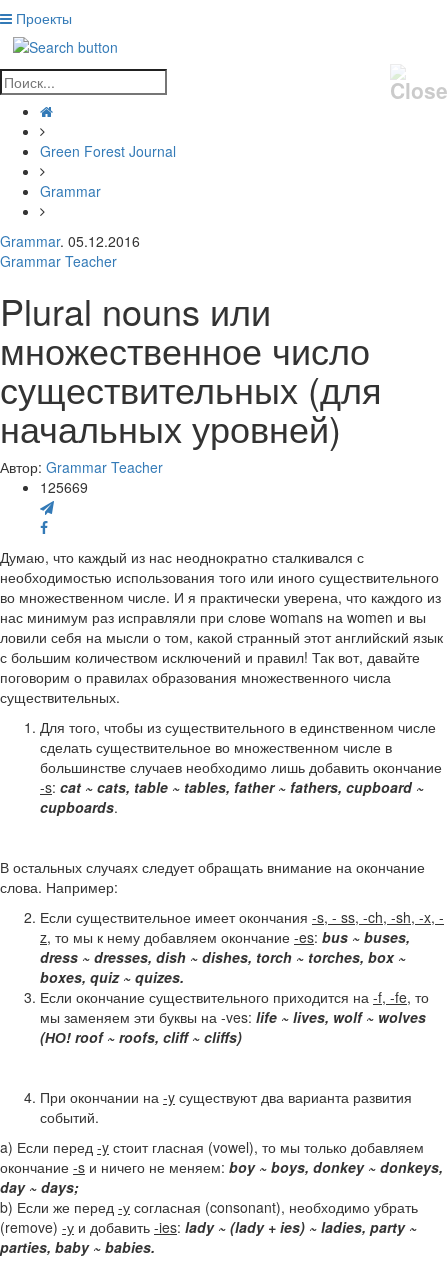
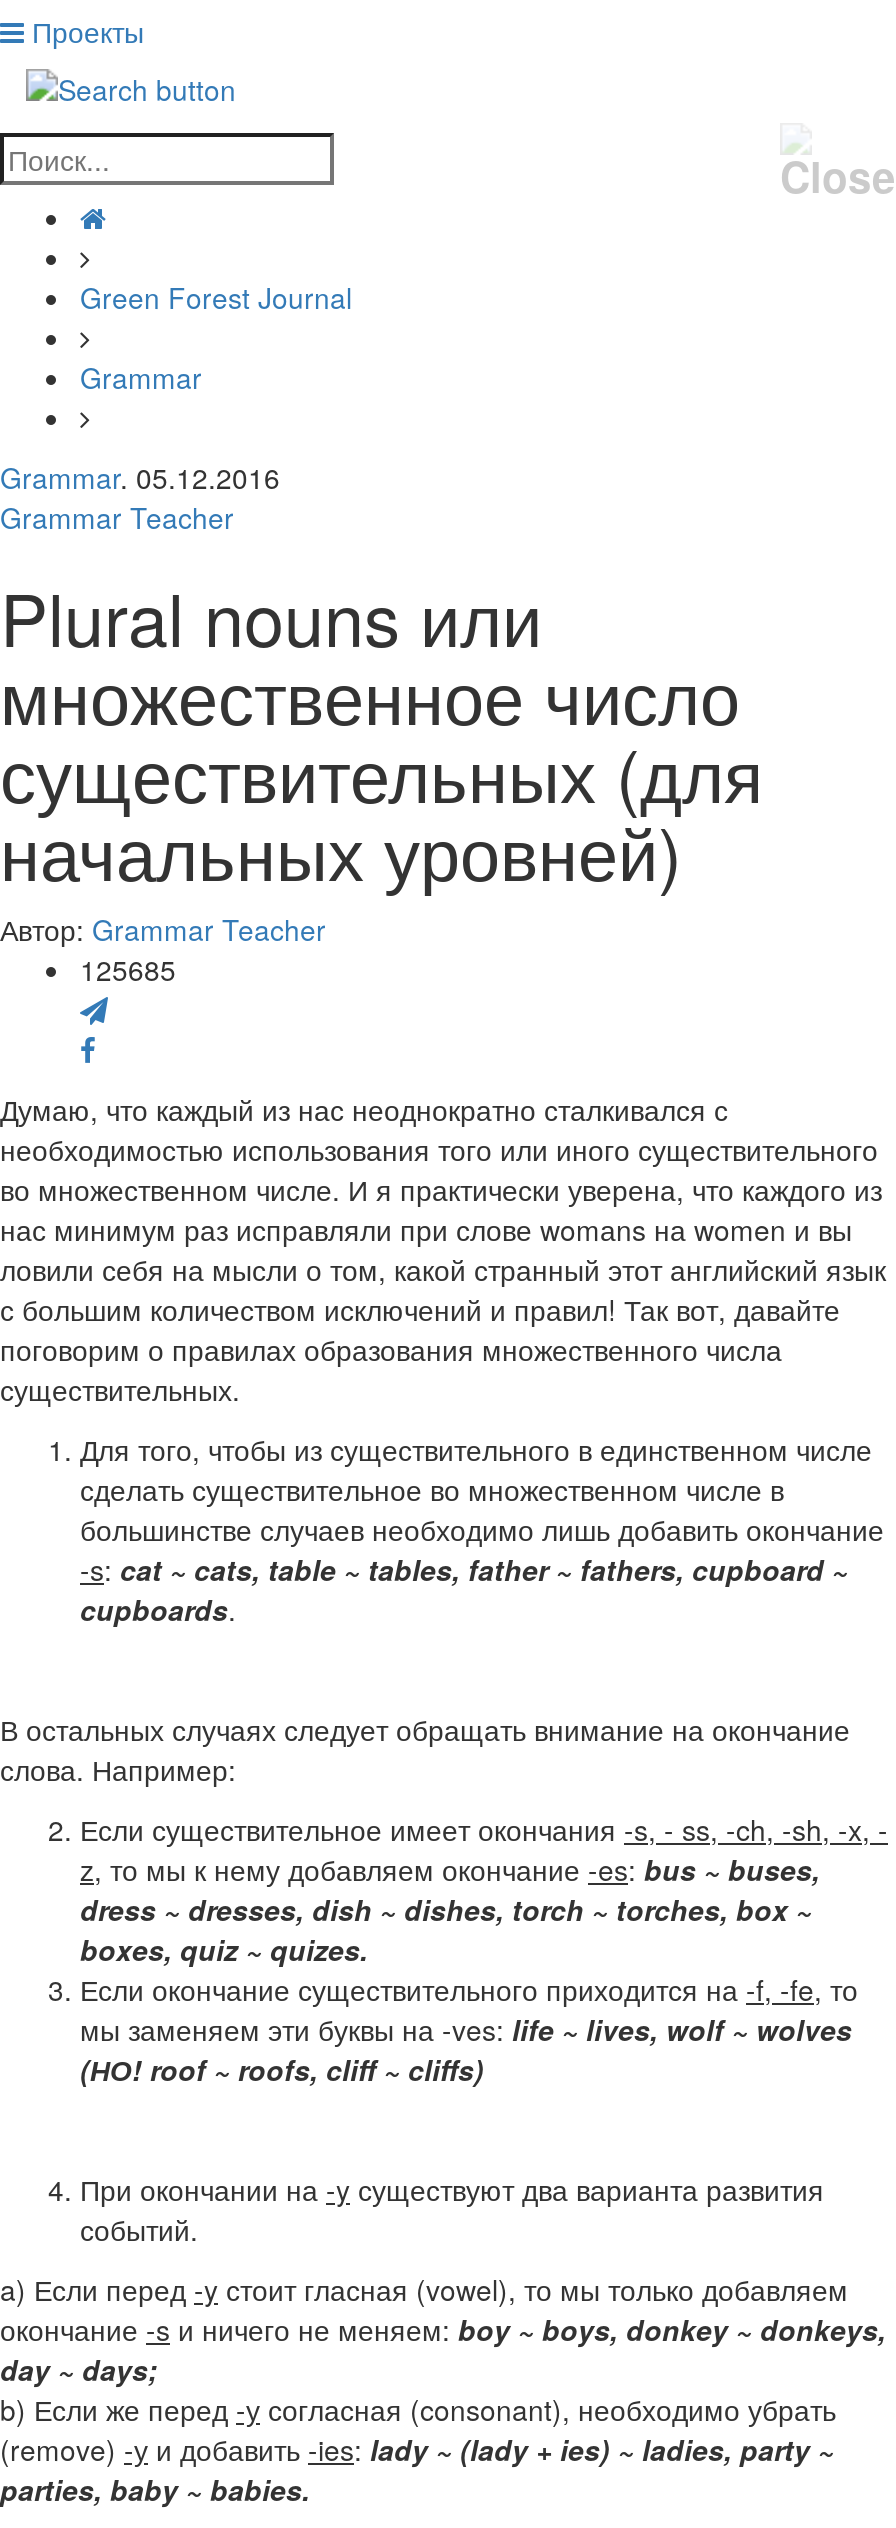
[40,477,88,497] 125669 -> [80,950,176,990] 125685

